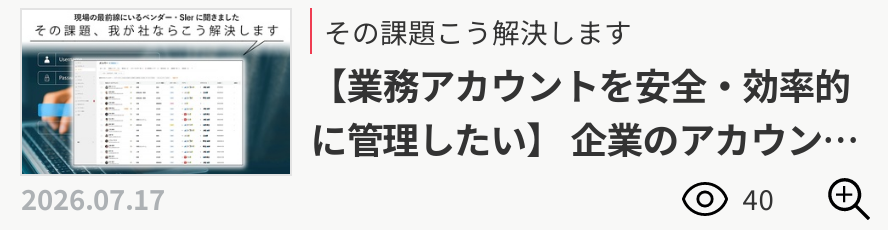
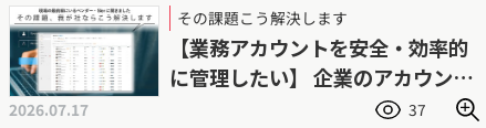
[743,178,775,218] 40 -> [409,99,427,121] 37

